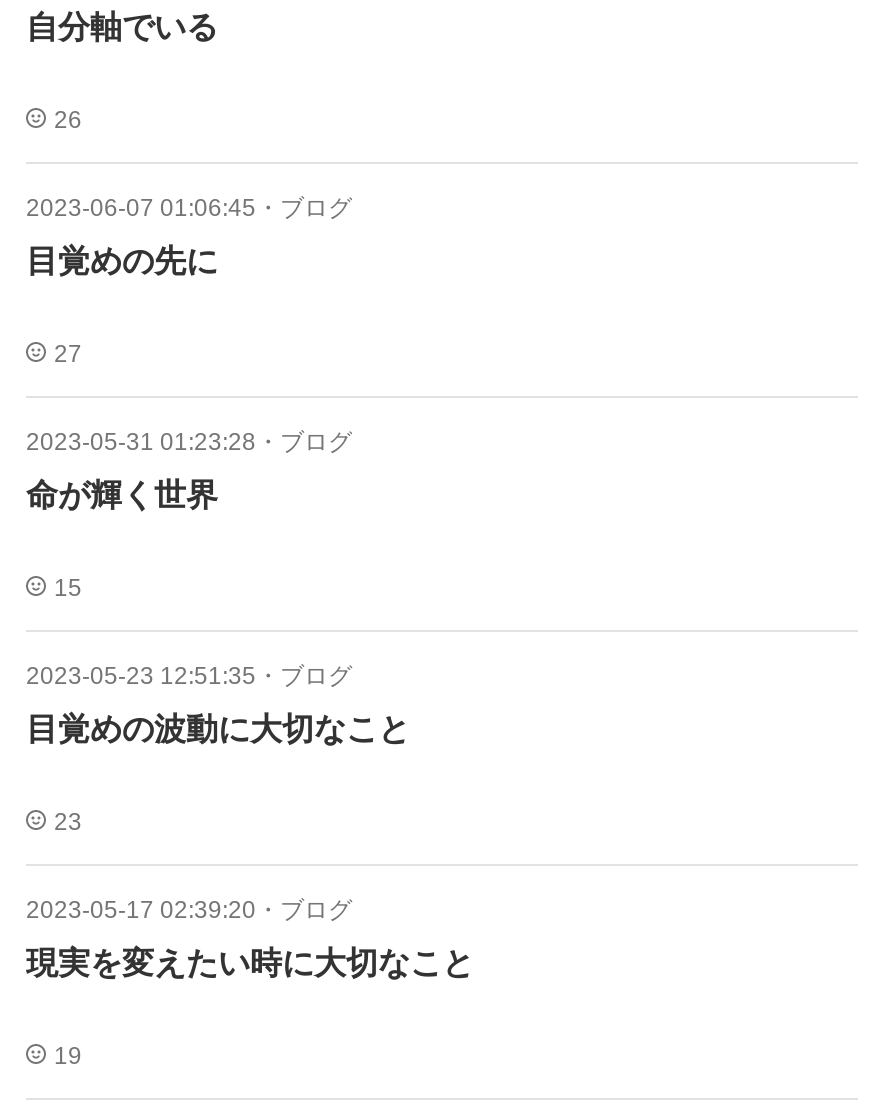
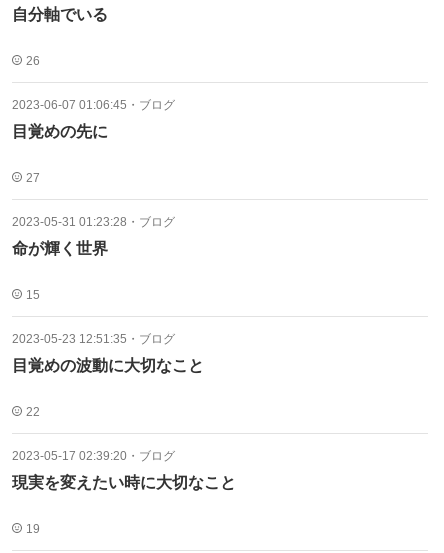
[54,808,82,836] 23 -> [26,405,40,419] 22

